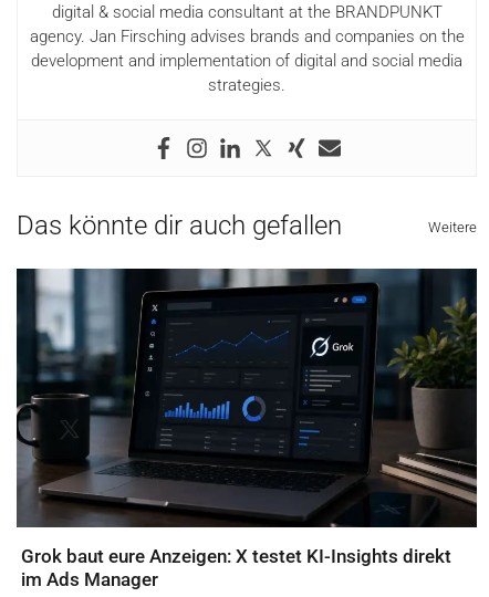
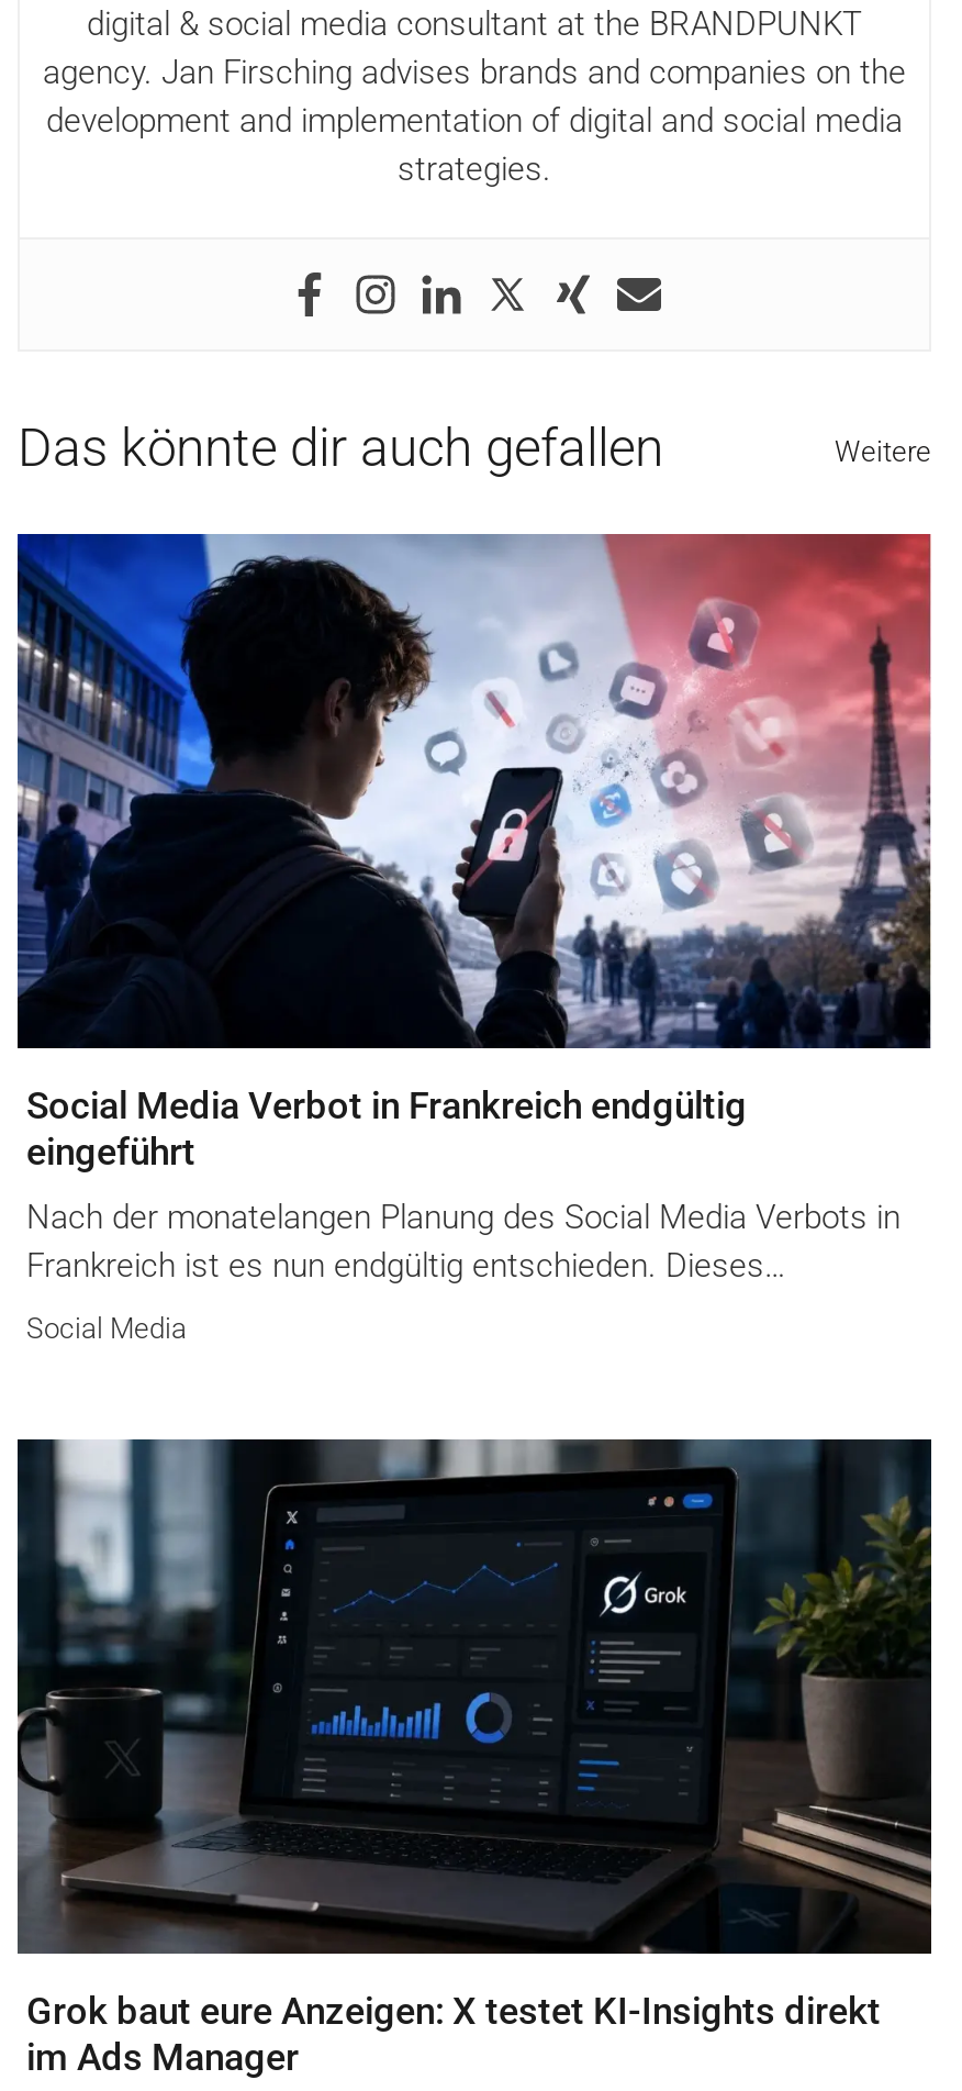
none -> [15,532,933,1346] [image] | Social Media Verbot in Frankreich endgültig | eingeführt | Nach der monatelangen Planung des Social Media Verbots in | Frankreich ist es nun endgültig entschieden. Dieses… | Social Media

